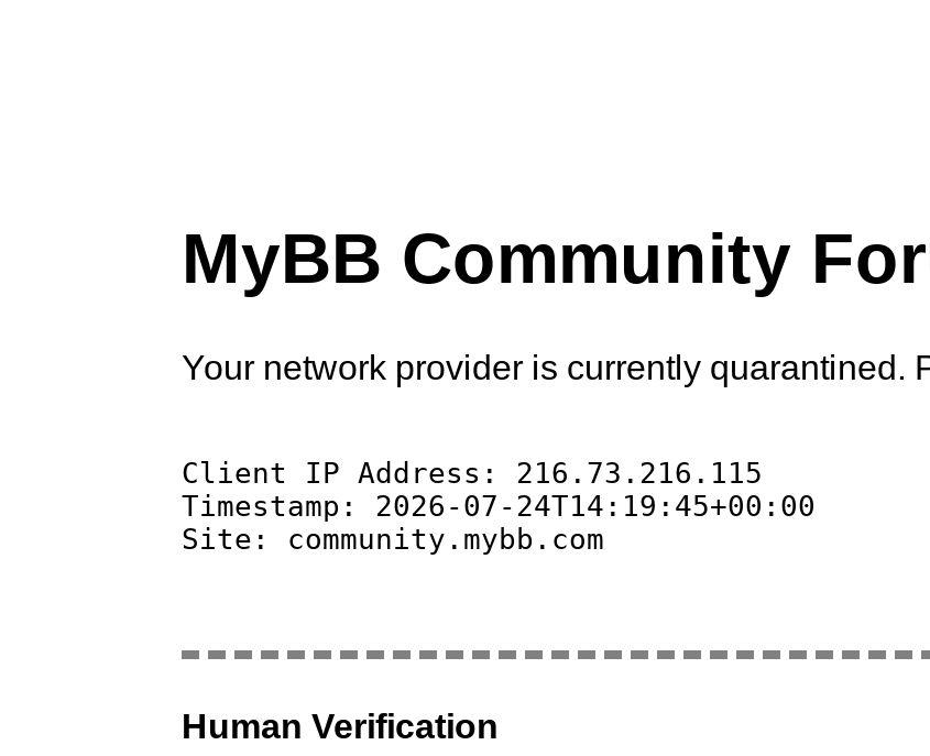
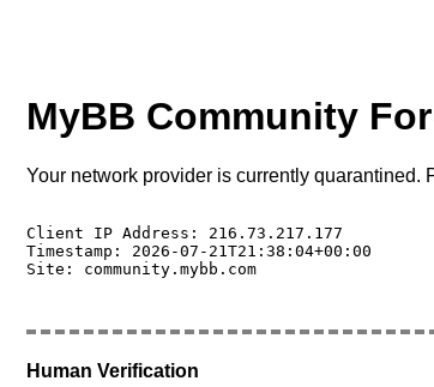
[182,456,780,489] Client IP Address: 216.73.216.115 -> [26,224,352,242] Client IP Address: 216.73.217.177
[182,489,816,522] Timestamp: 2026-07-24T14:19:45+00:00 -> [26,242,372,260] Timestamp: 2026-07-21T21:38:04+00:00

